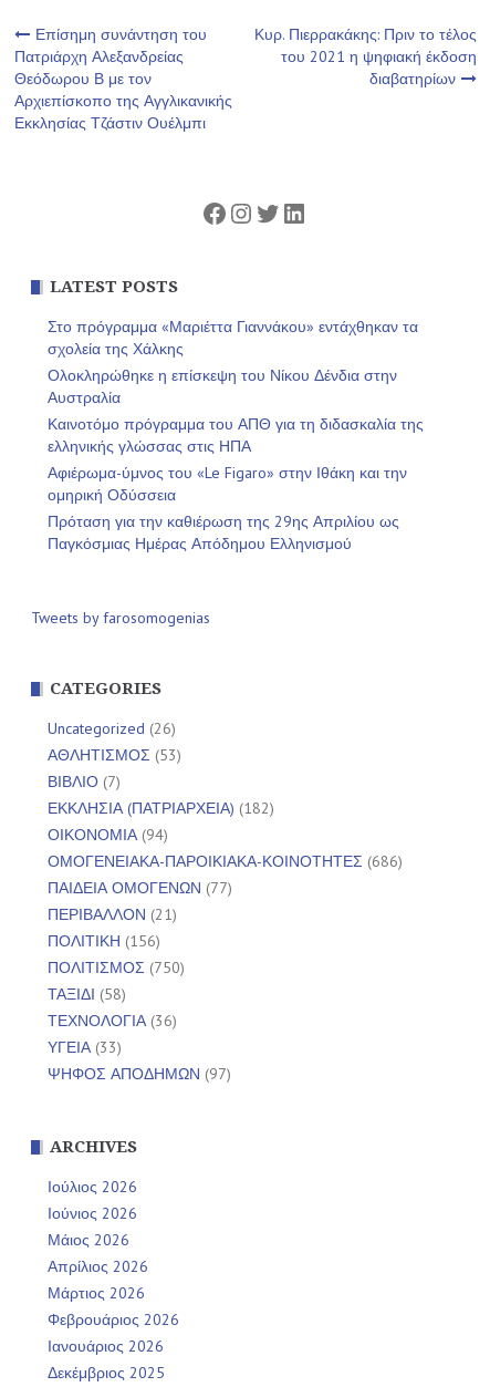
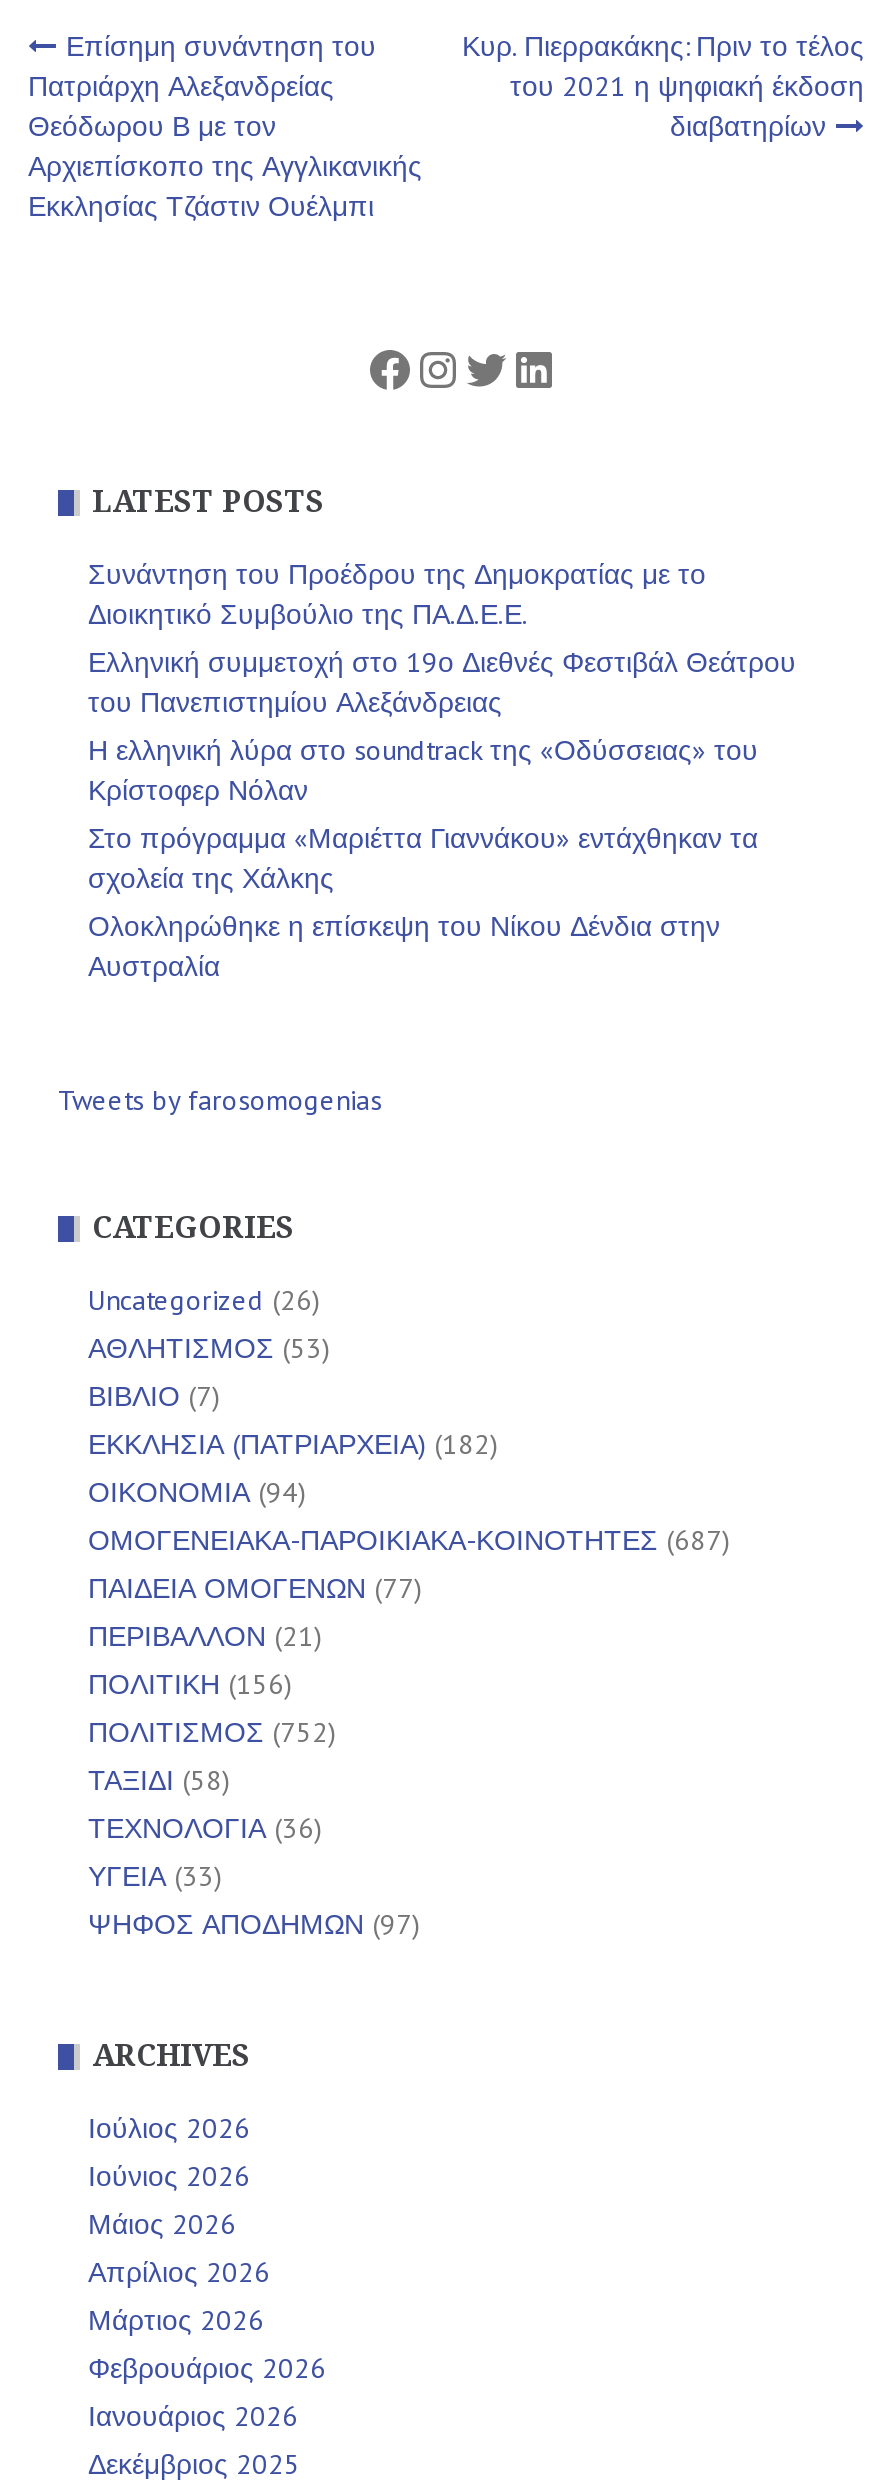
none -> [88,556,796,808] Συνάντηση του Προέδρου της Δημοκρατίας με το | Διοικητικό Συμβούλιο της ΠΑ.Δ.Ε.Ε. | Ελληνική συμμετοχή στο 19ο Διεθνές Φεστιβάλ Θεάτρου | του Πανεπιστημίου Αλεξάνδρειας | Η ελληνική λύρα στο soundtrack της «Οδύσσειας» του | Κρίστοφερ Νόλαν
moved [48,317,418,407] -> [88,820,758,984]: Στο πρόγραμμα «Μαριέττα Γιαννάκου» εντάχθηκαν τα | σχολεία της Χάλκης | Ολοκληρώθηκε η επίσκεψη του Νίκου Δένδια στην | Αυστραλία
[48,414,424,554] Καινοτόμο πρόγραμμα του ΑΠΘ για τη διδασκαλία της | ελληνικής γλώσσας στις ΗΠΑ | Αφιέρωμα-ύμνος του «Le Figaro» στην Ιθάκη και την | ομηρική Οδύσσεια | Πρόταση για την καθιέρωση της 29ης Απριλίου ως | Παγκόσμιας Ημέρας Απόδημου Ελληνισμού -> none
[48,851,403,871] ΟΜΟΓΕΝΕΙΑΚΑ-ΠΑΡΟΙΚΙΑΚΑ-ΚΟΙΝΟΤΗΤΕΣ (686) -> [88,1522,730,1558] ΟΜΟΓΕΝΕΙΑΚΑ-ΠΑΡΟΙΚΙΑΚΑ-ΚΟΙΝΟΤΗΤΕΣ (687)
[48,958,185,978] ΠΟΛΙΤΙΣΜΟΣ (750) -> [88,1714,336,1750] ΠΟΛΙΤΙΣΜΟΣ (752)

